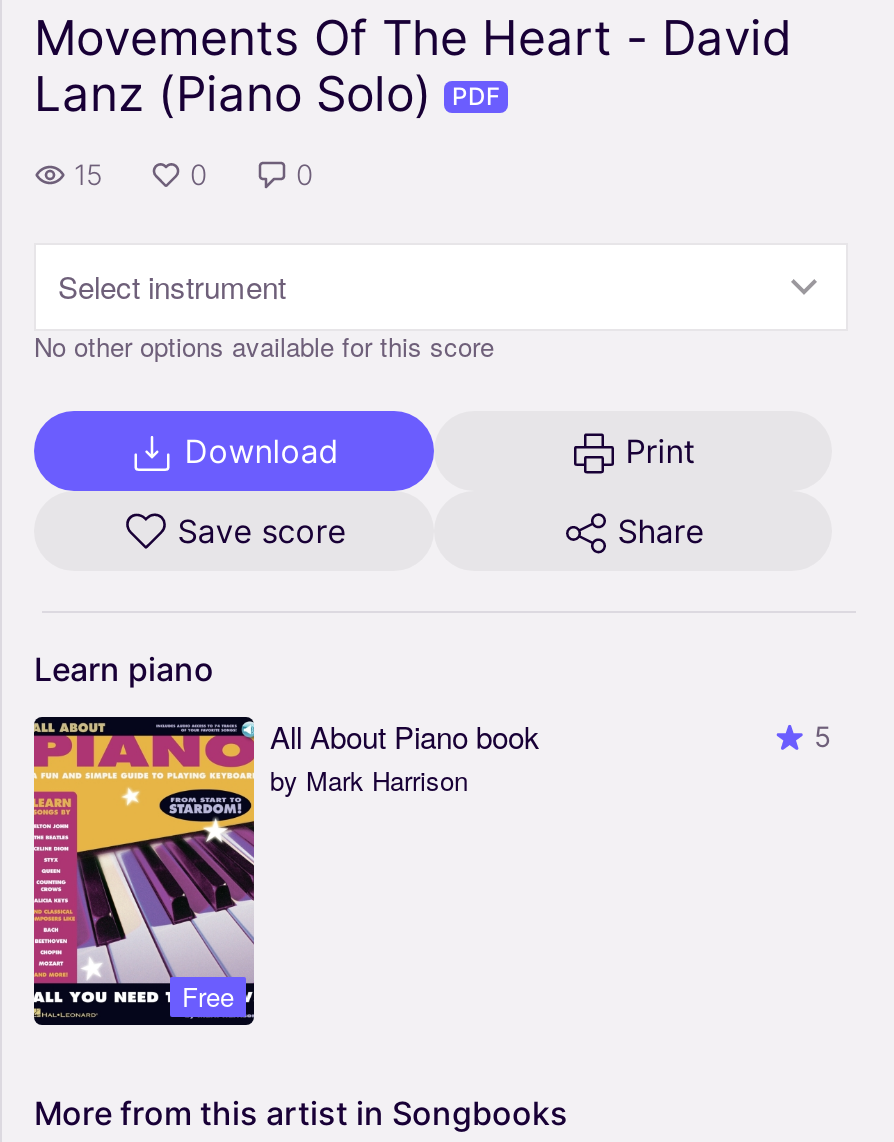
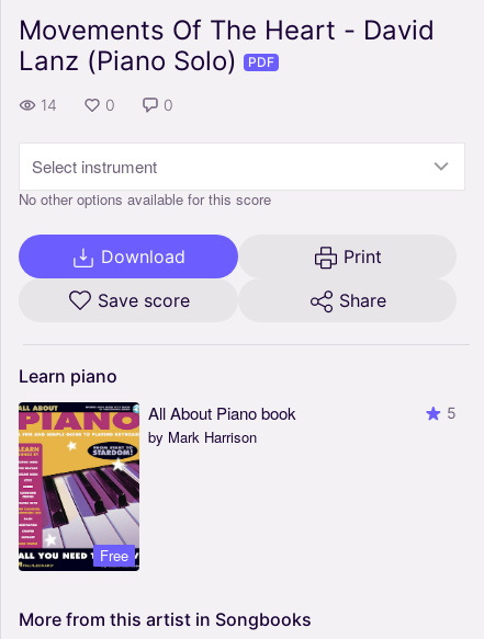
[74,158,102,192] 15 -> [41,96,57,114] 14

